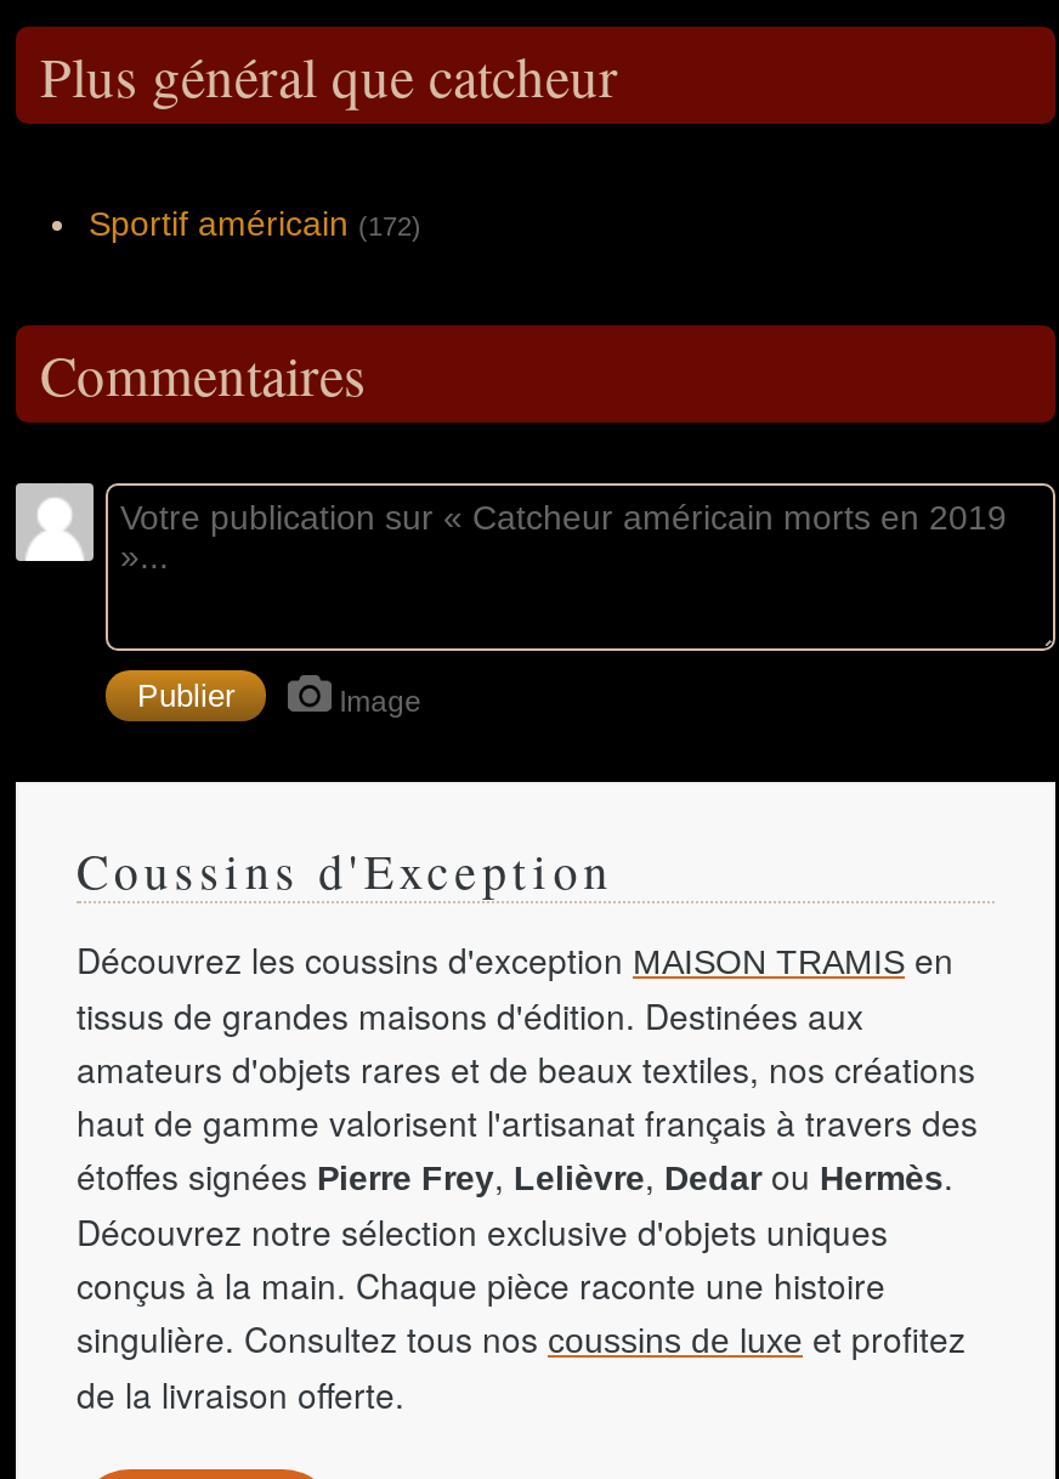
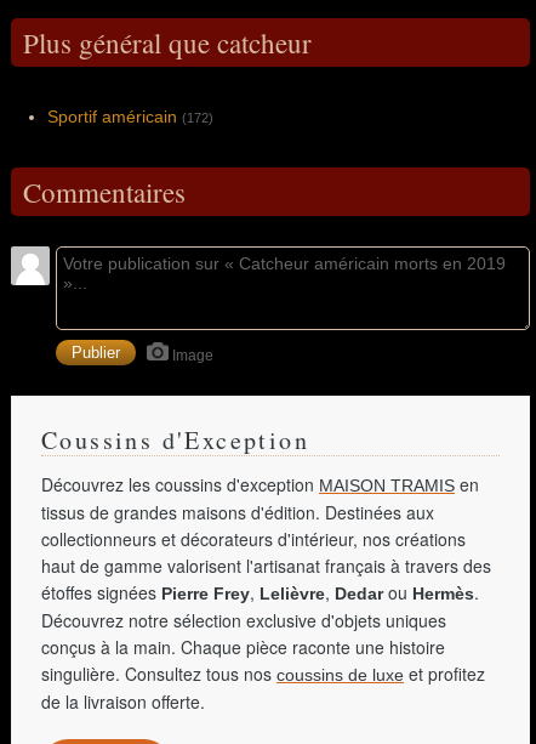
[77,1043,975,1092] amateurs d'objets rares et de beaux textiles, nos créations -> [41,526,466,550] collectionneurs et décorateurs d'intérieur, nos créations

